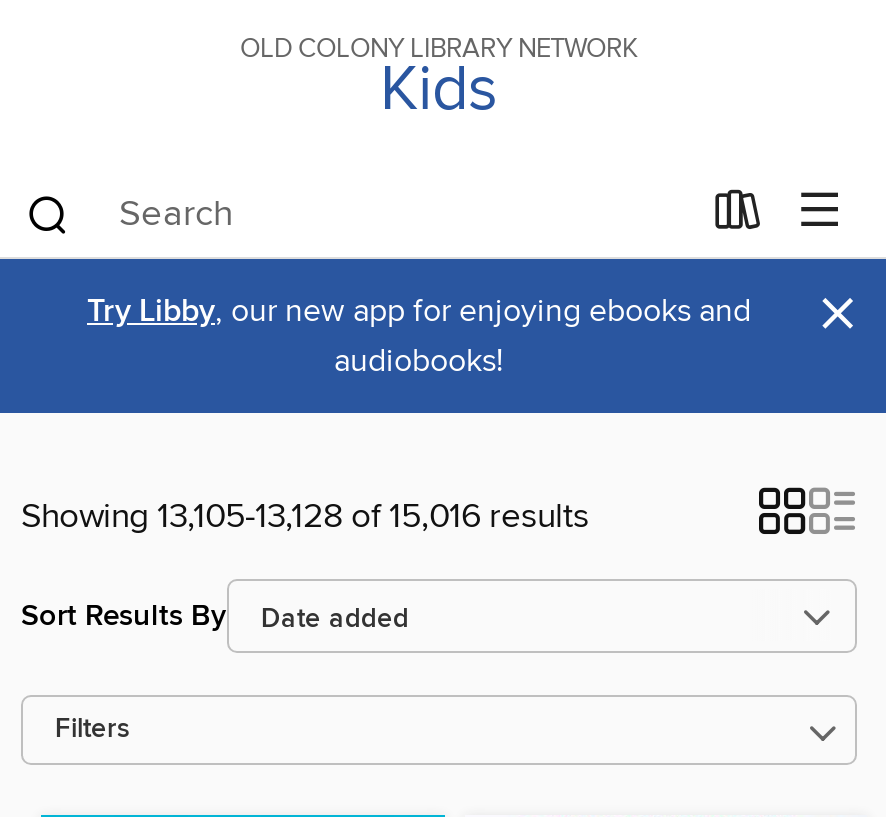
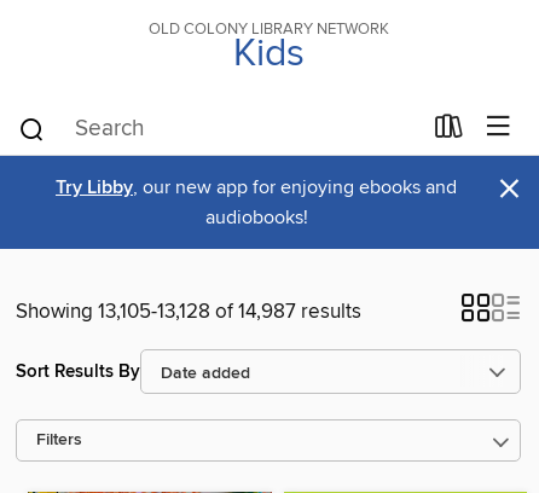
[21,495,589,539] Showing 13,105-13,128 of 15,016 results -> [16,298,361,325] Showing 13,105-13,128 of 14,987 results

